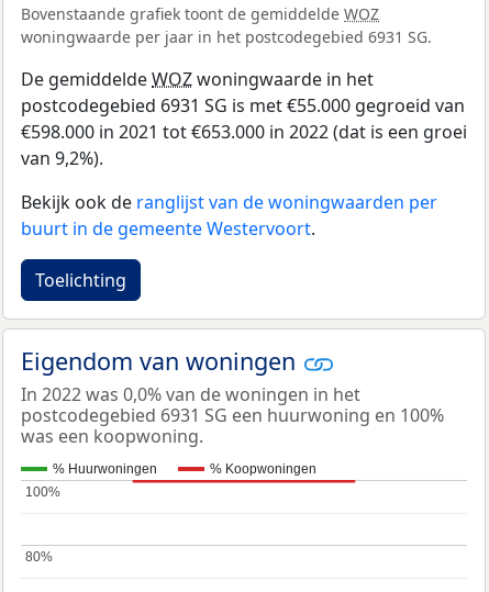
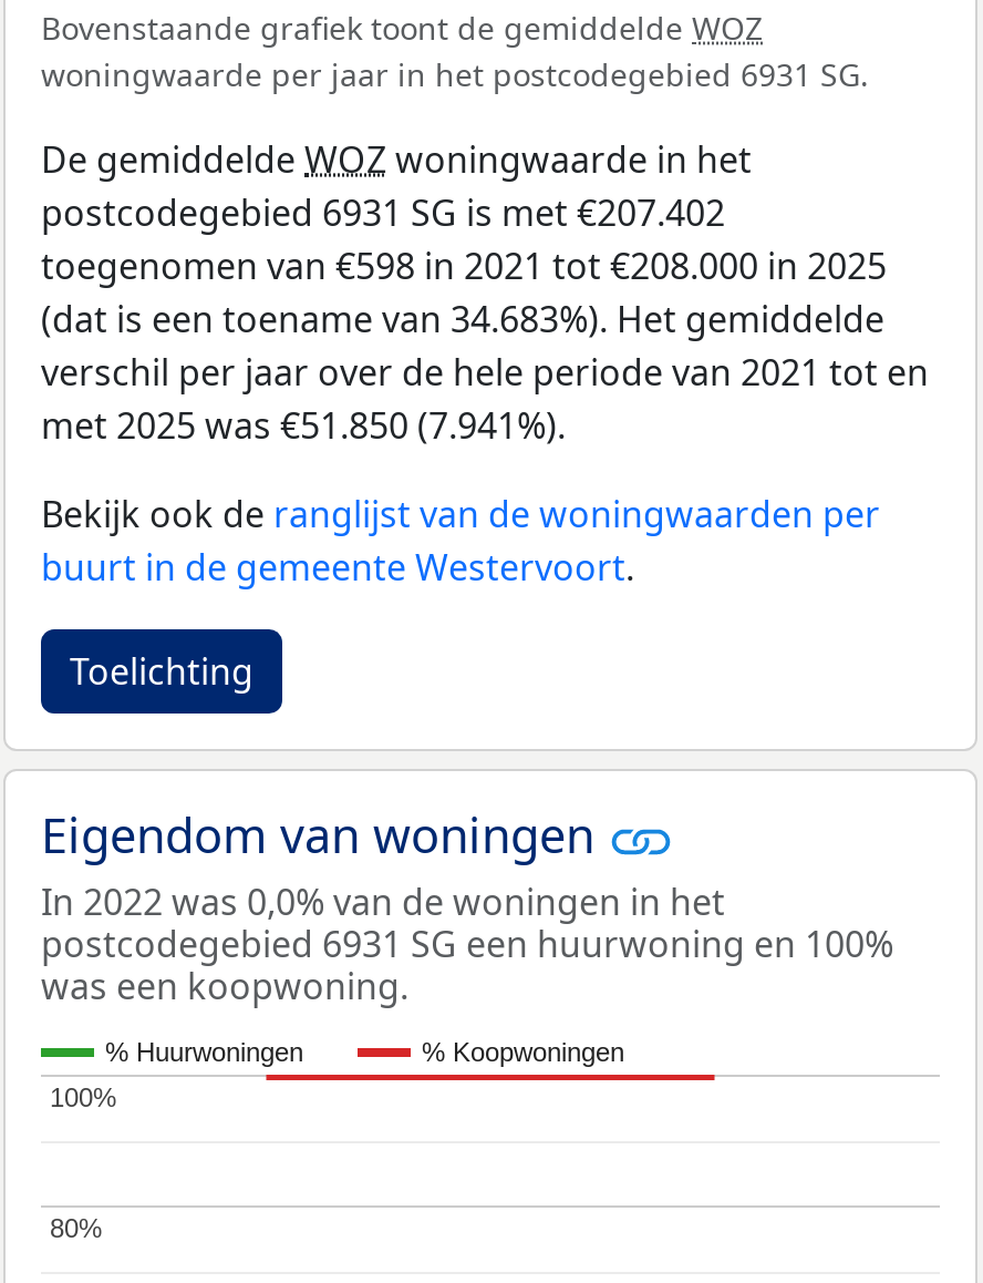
[21,93,467,170] postcodegebied 6931 SG is met €55.000 gegroeid van | €598.000 in 2021 tot €653.000 in 2022 (dat is een groei | van 9,2%). -> [41,189,929,450] postcodegebied 6931 SG is met €207.402 | toegenomen van €598 in 2021 tot €208.000 in 2025 | (dat is een toename van 34.683%). Het gemiddelde | verschil per jaar over de hele periode van 2021 tot en | met 2025 was €51.850 (7.941%).

